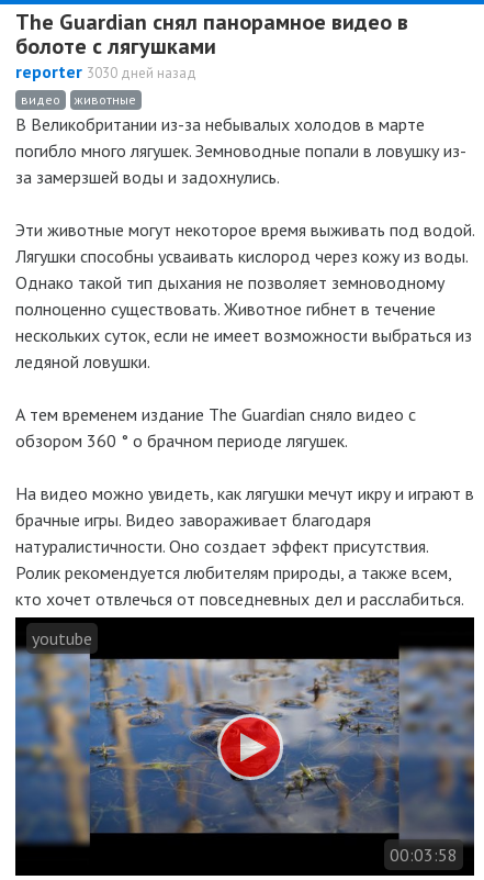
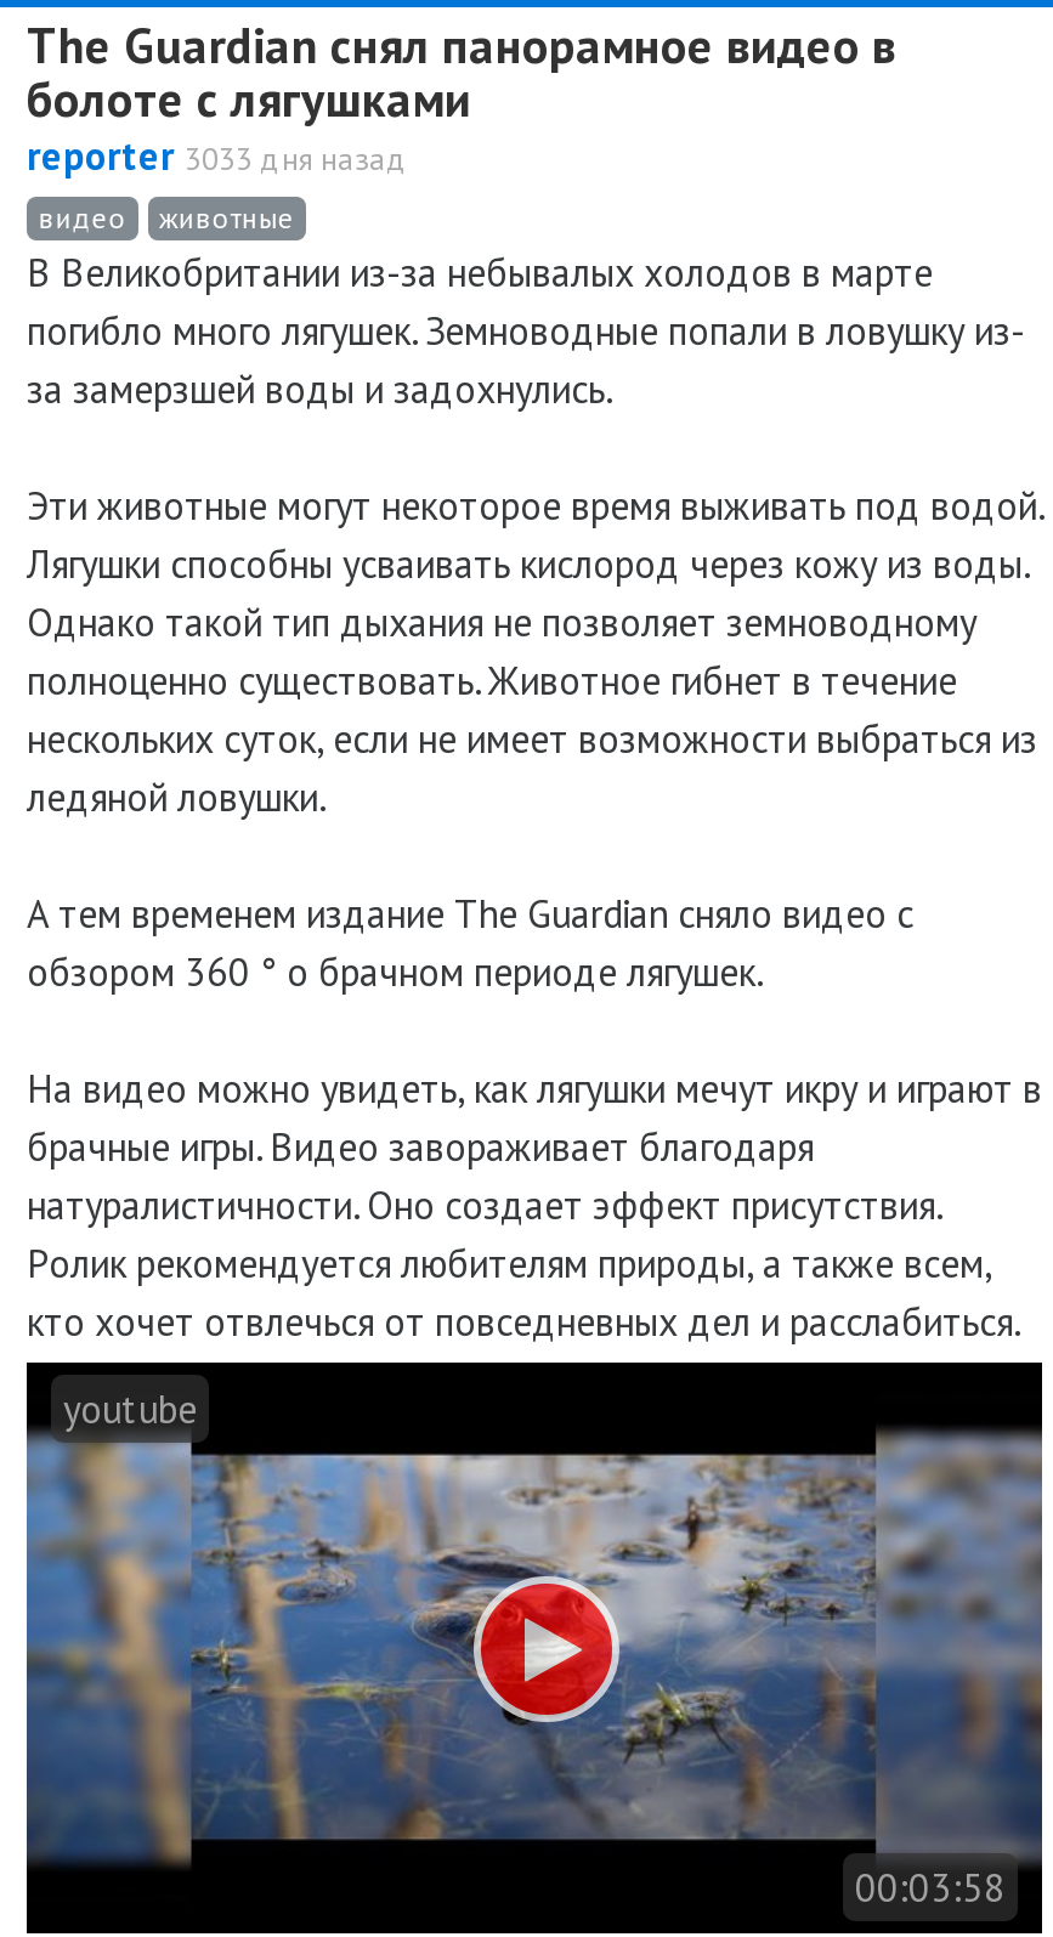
[15,60,196,82] reporter 3030 дней назад -> [27,131,408,180] reporter 3033 дня назад

